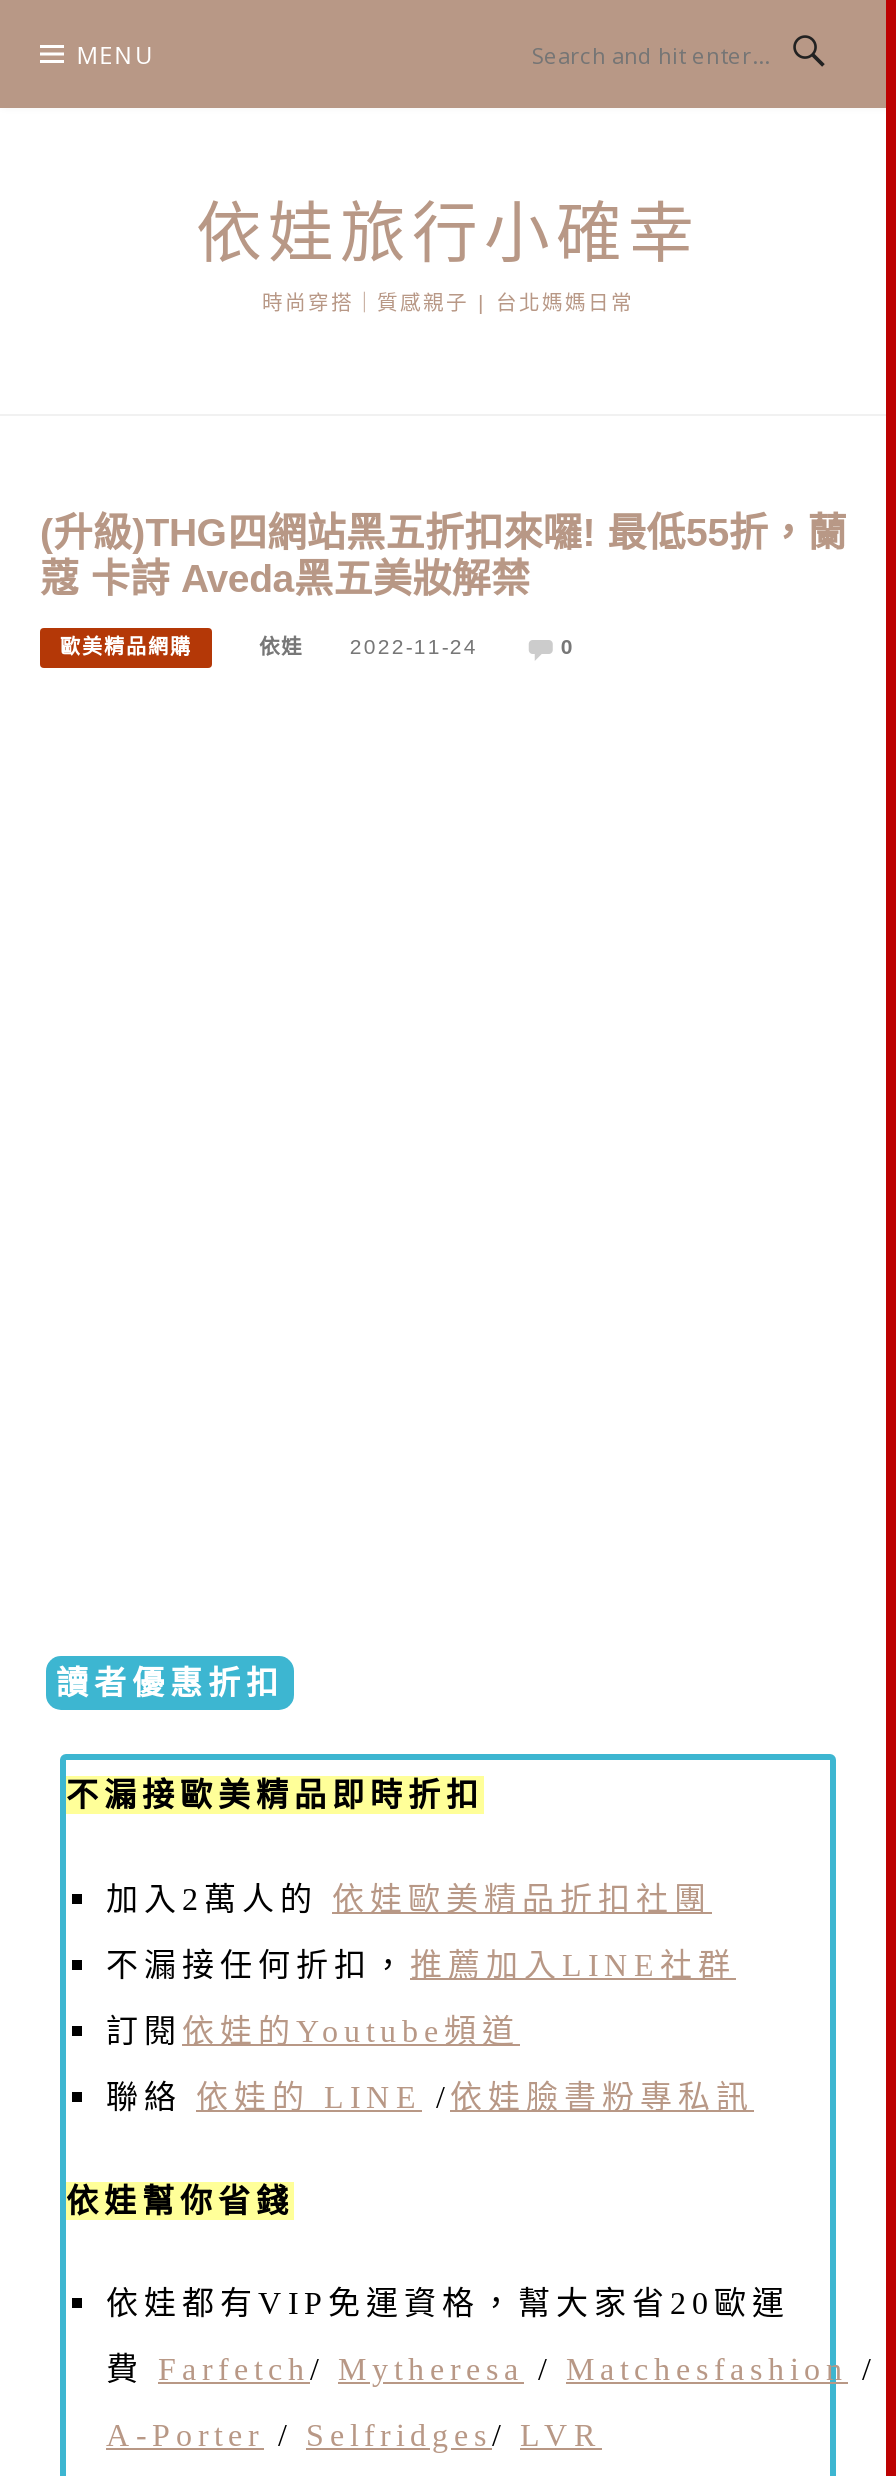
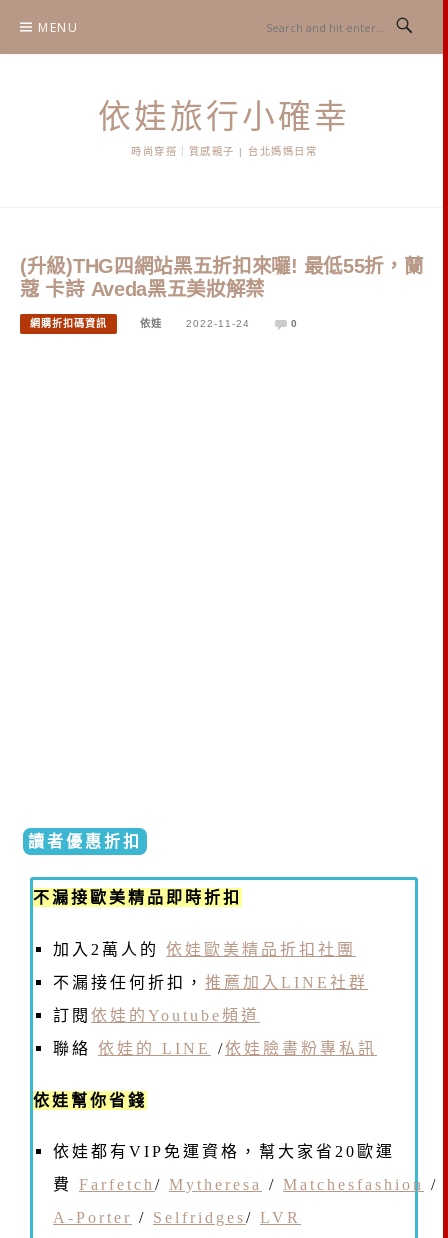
[60,636,192,658] 歐美精品網購 -> [30,318,107,329] 網購折扣碼資訊

